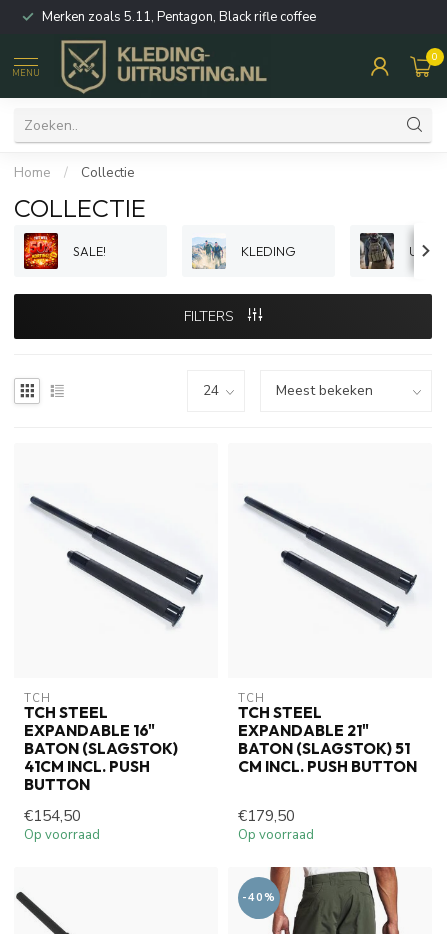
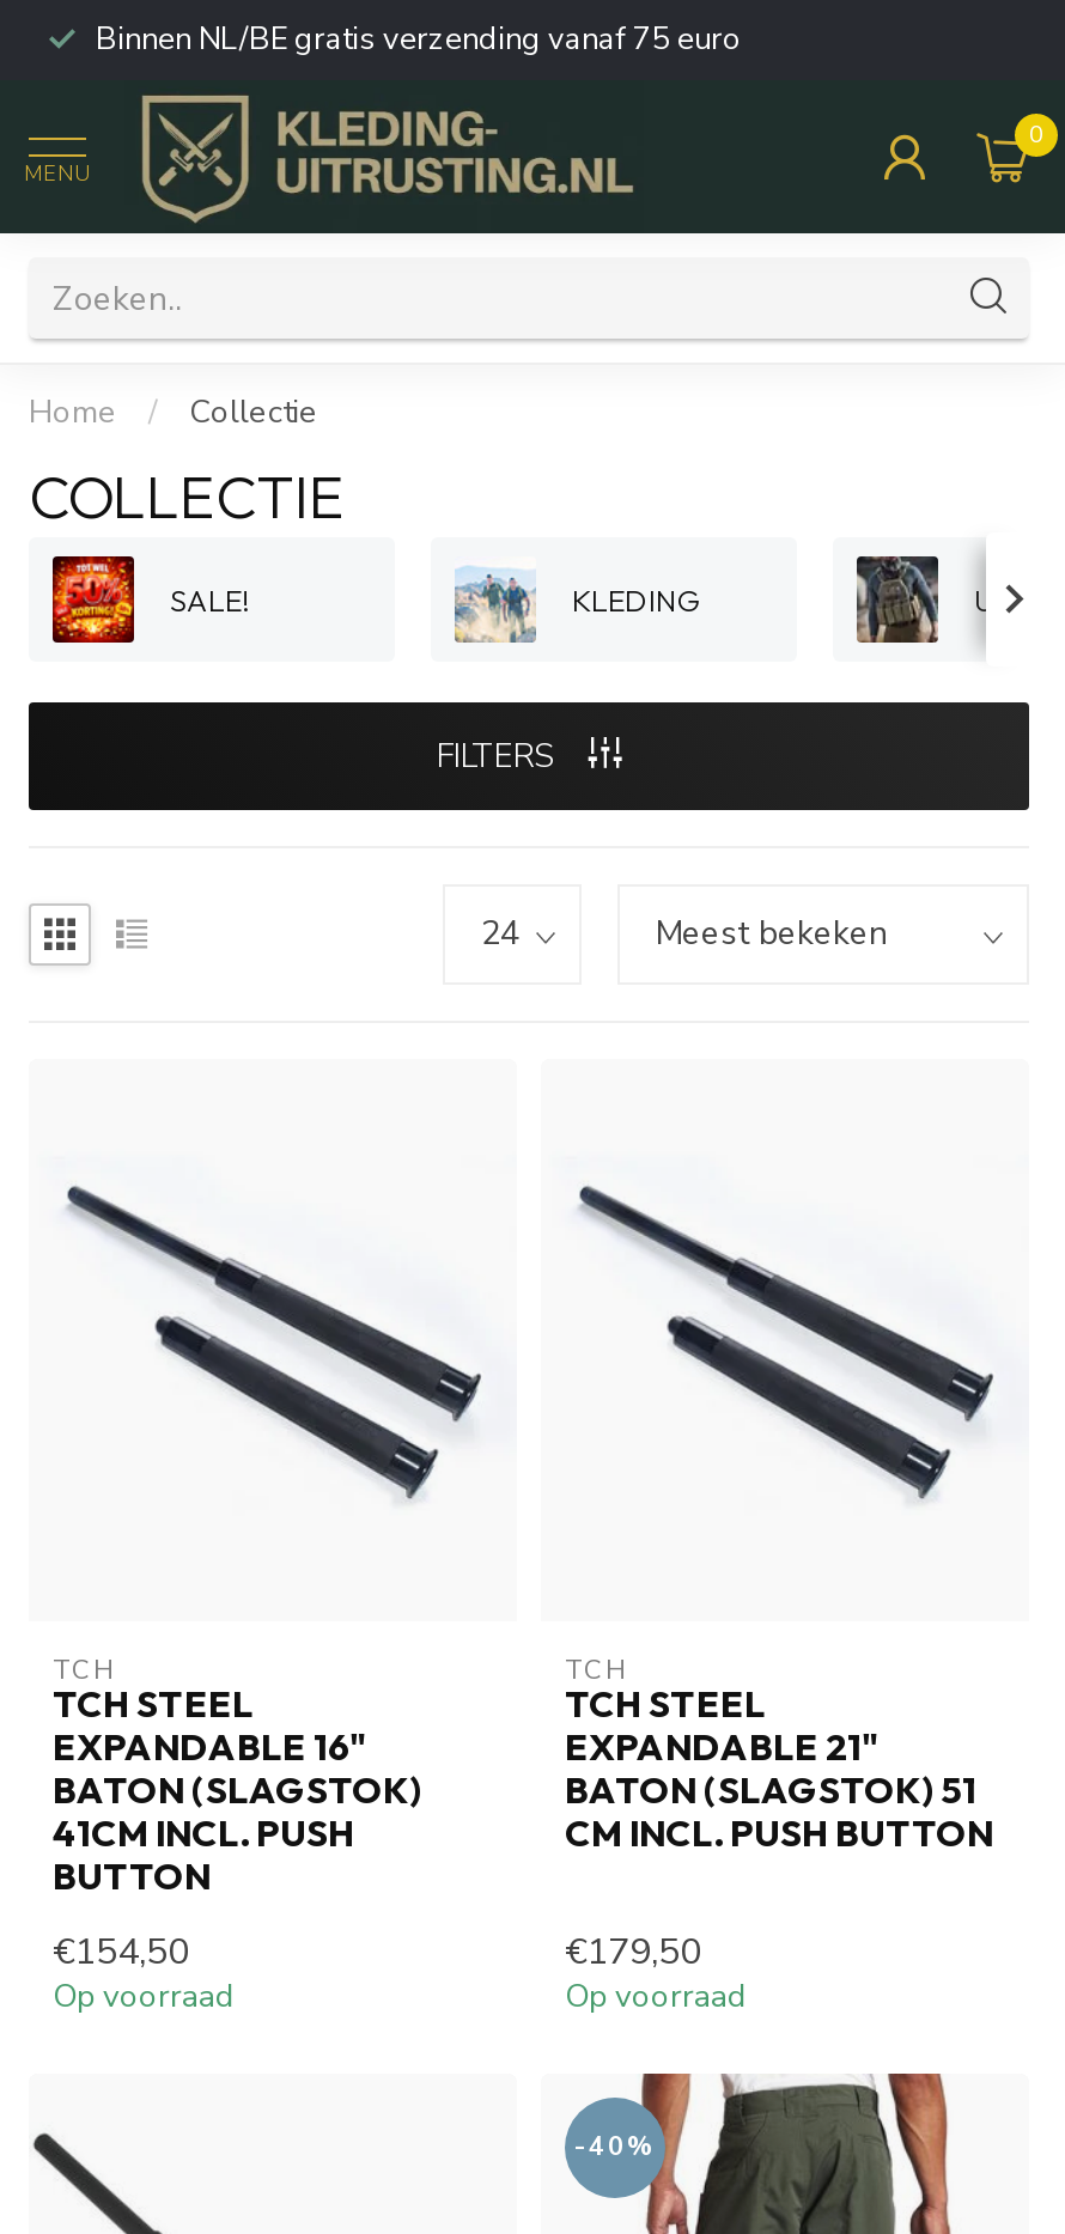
[42,8,316,26] Merken zoals 5.11, Pentagon, Black rifle coffee -> [96,18,742,61] Binnen NL/BE gratis verzending vanaf 75 euro

